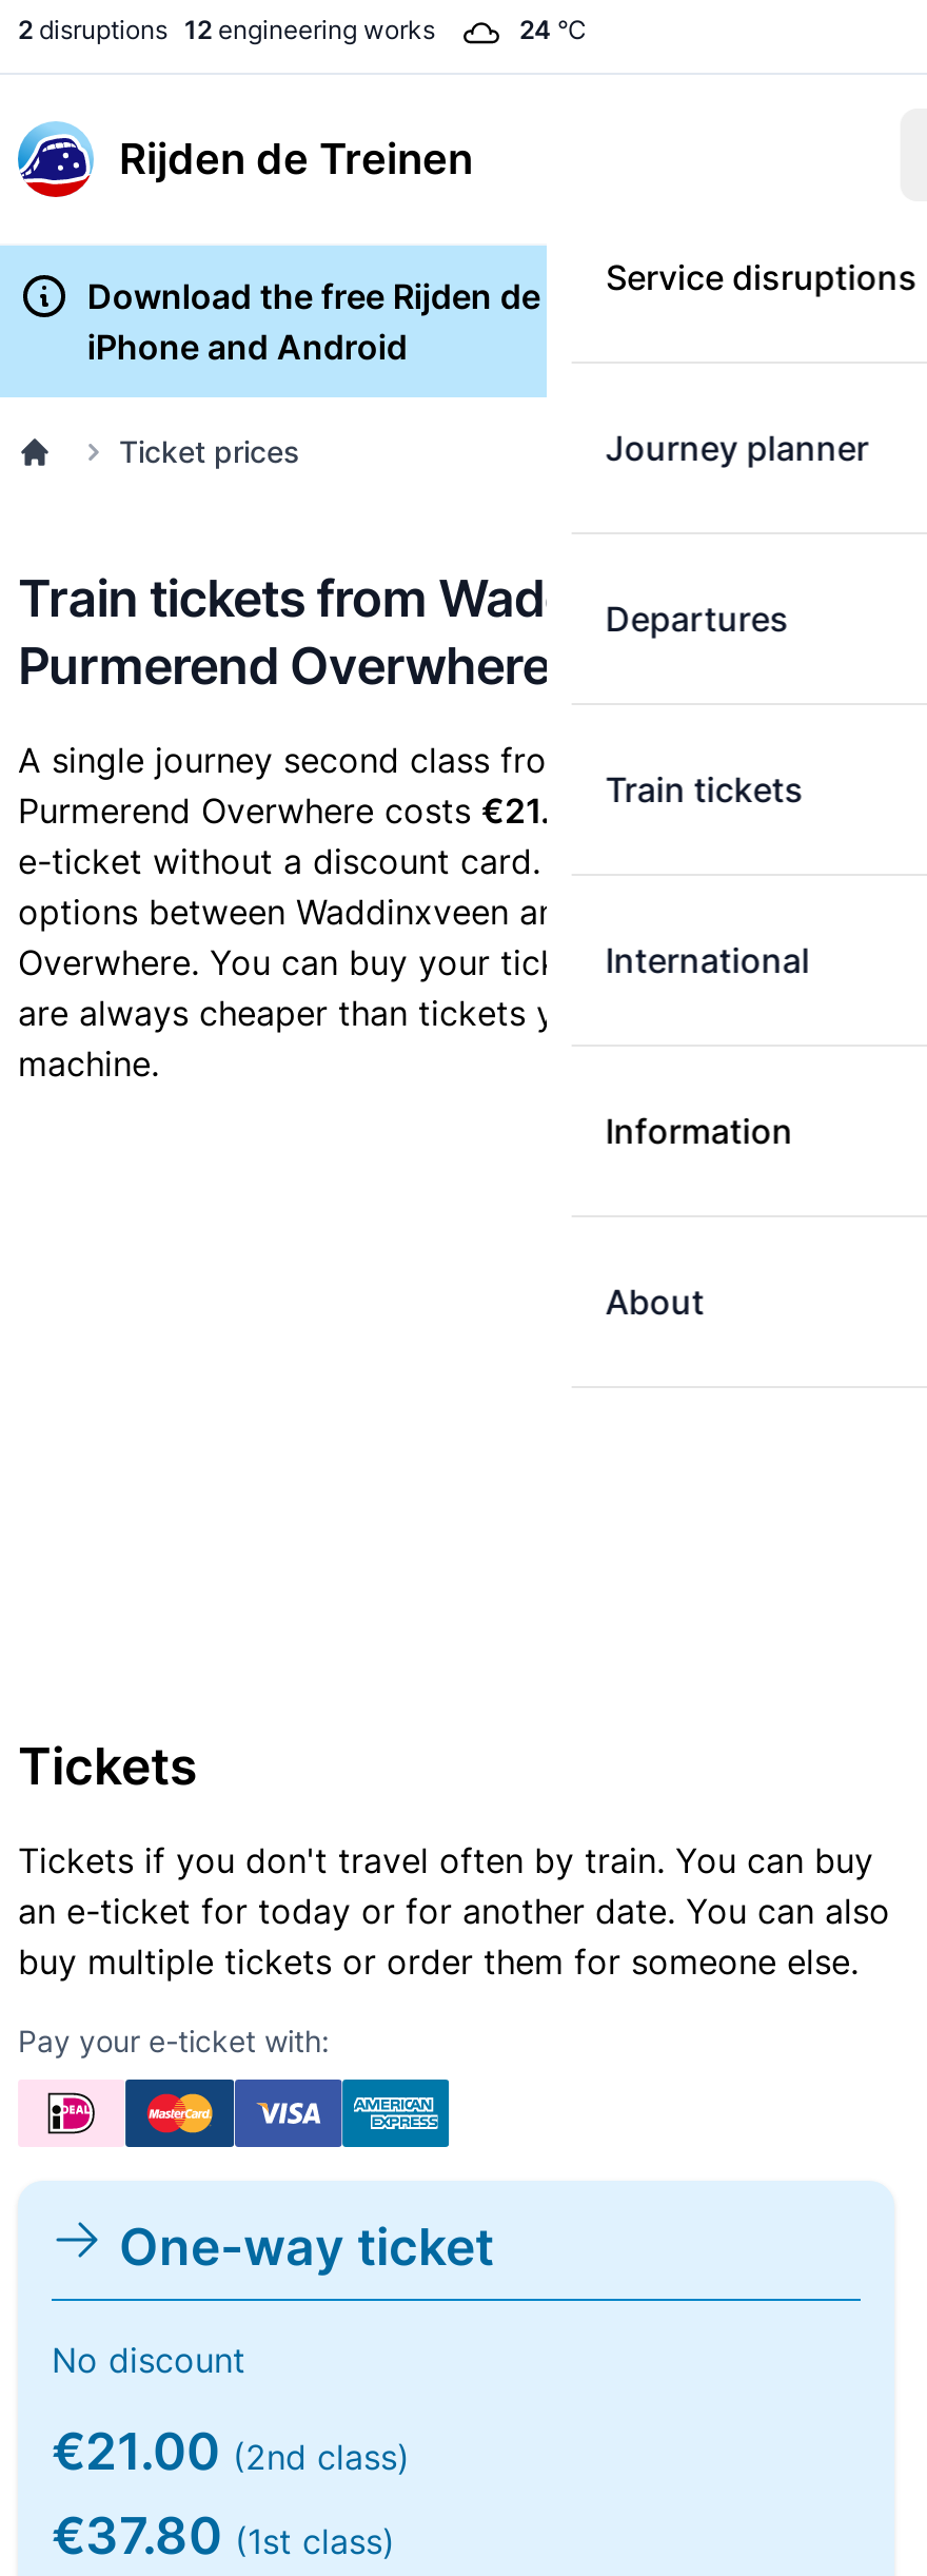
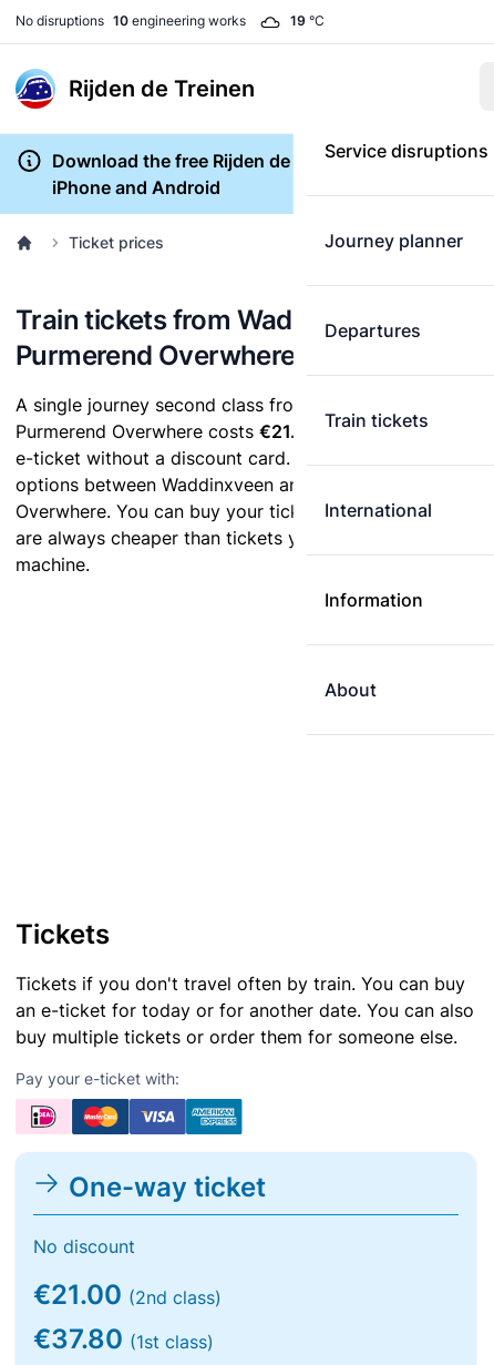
[18,14,435,45] 2 disruptions 12 engineering works -> [16,12,246,29] No disruptions 10 engineering works
[519,14,587,45] 24 °C -> [290,12,325,29] 19 °C

